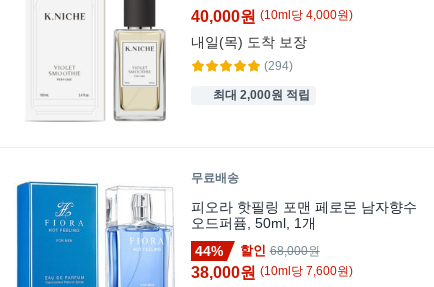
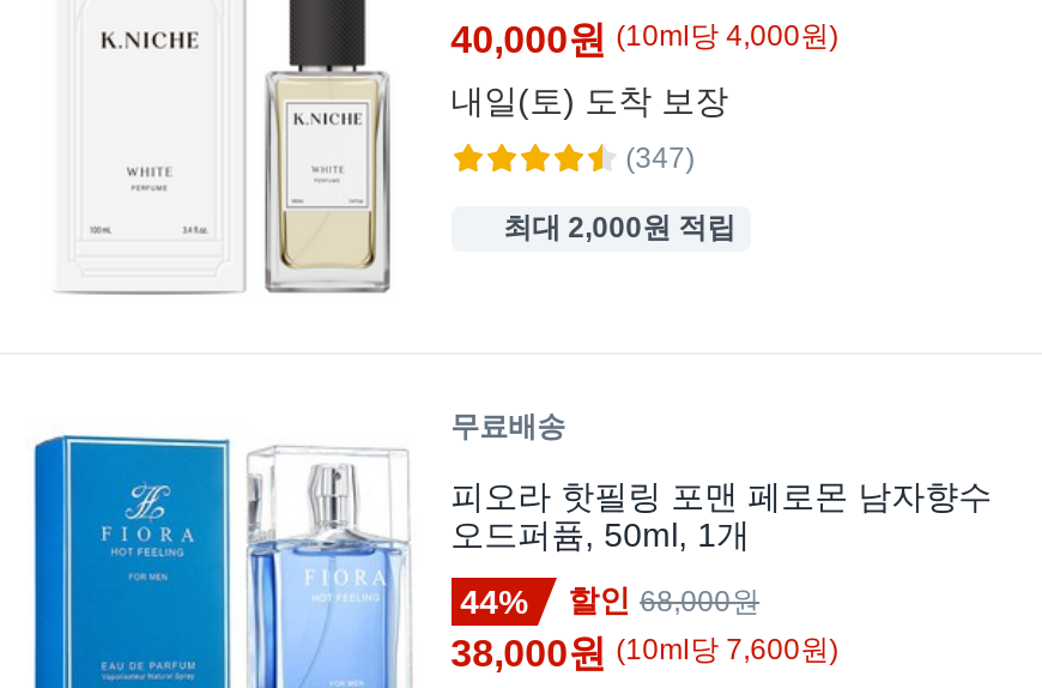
[191,34,307,50] 내일(목) 도착 보장 -> [451,81,728,119] 내일(토) 도착 보장
[264,59,293,73] (294) -> [625,142,695,176] (347)

